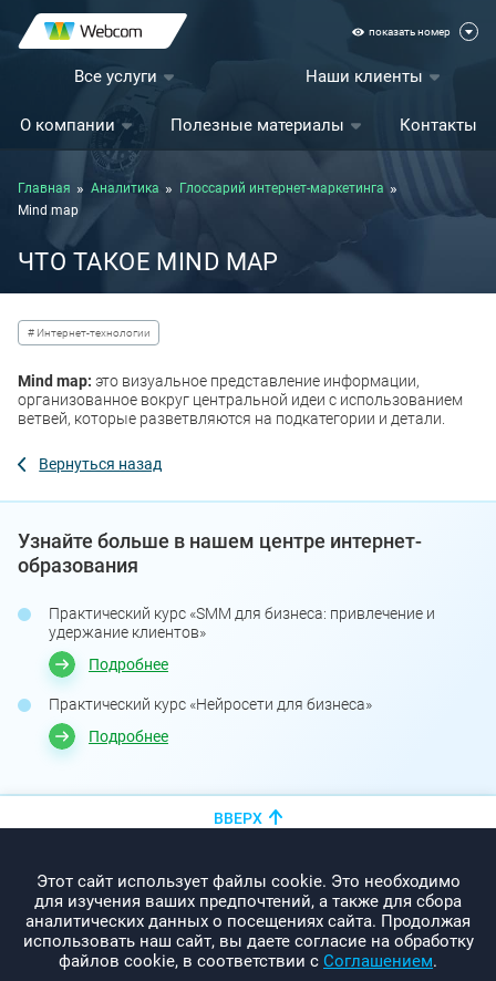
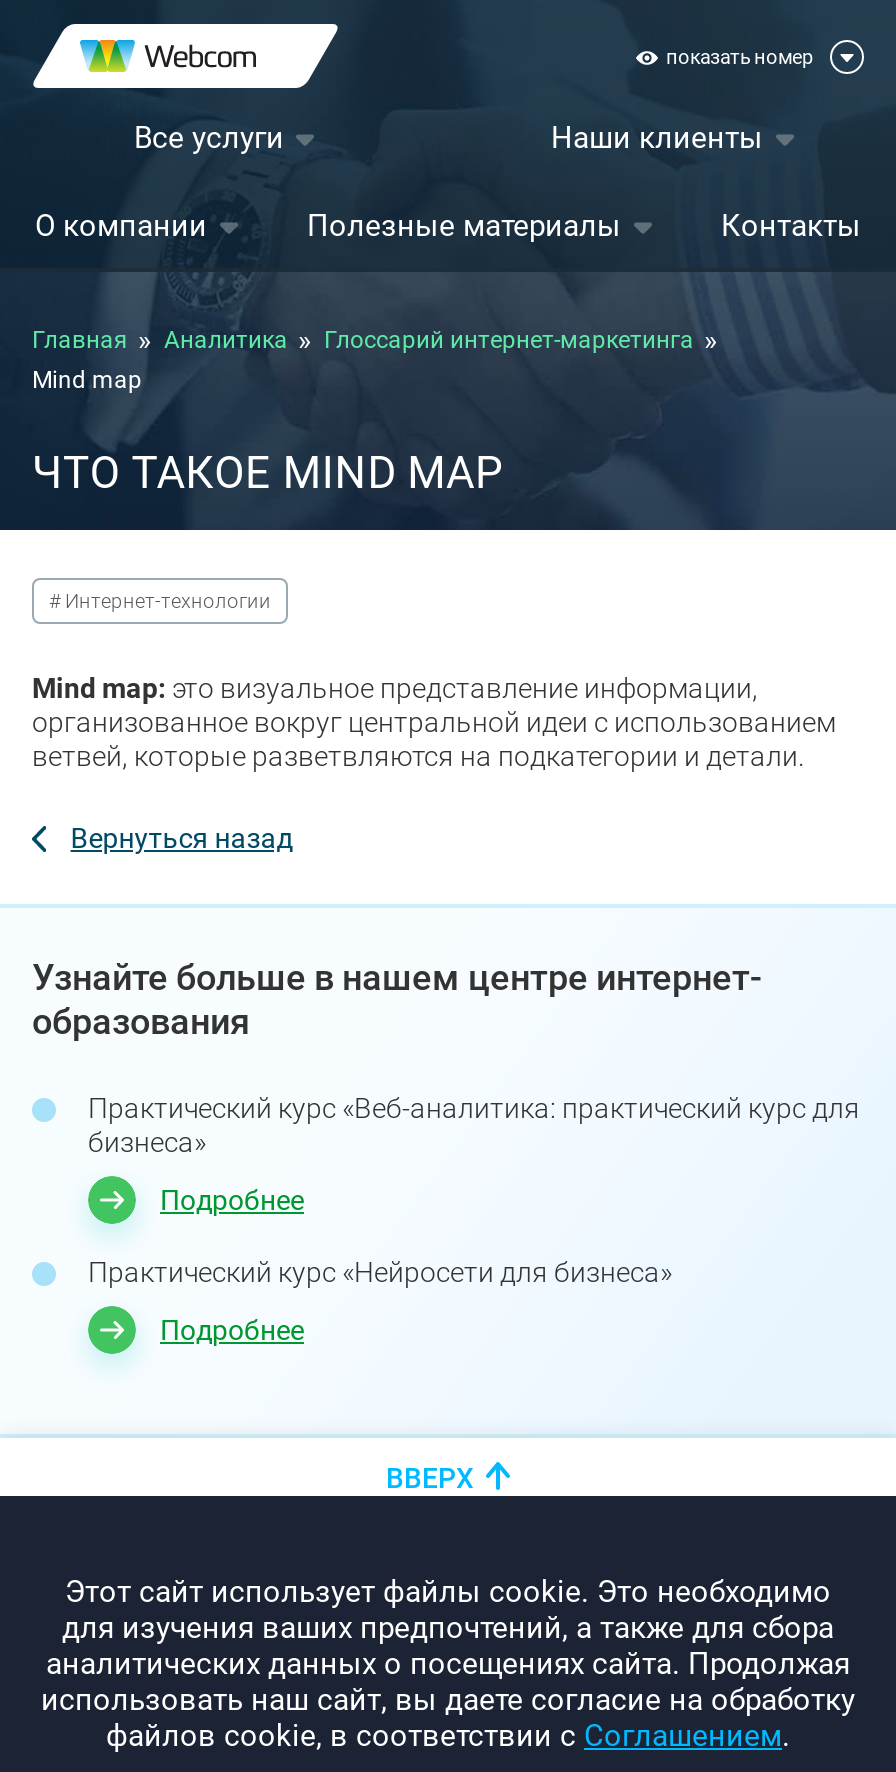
[49,605,435,641] Практический курс «SMM для бизнеса: привлечение и | удержание клиентов» -> [88,1092,860,1158] Практический курс «Веб-аналитика: практический курс для | бизнеса»

